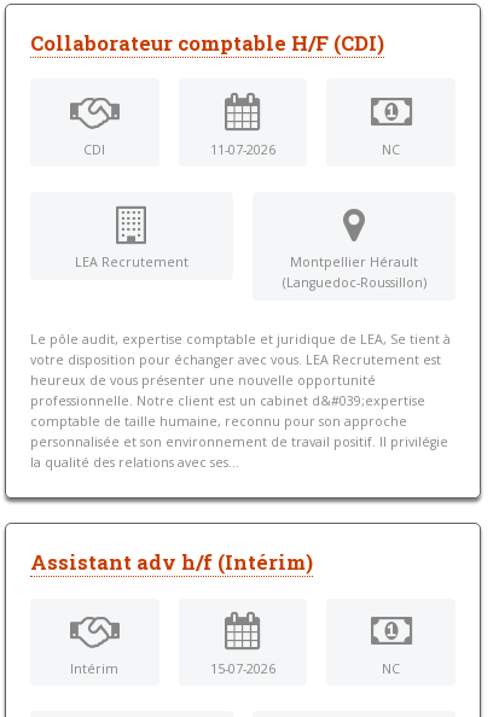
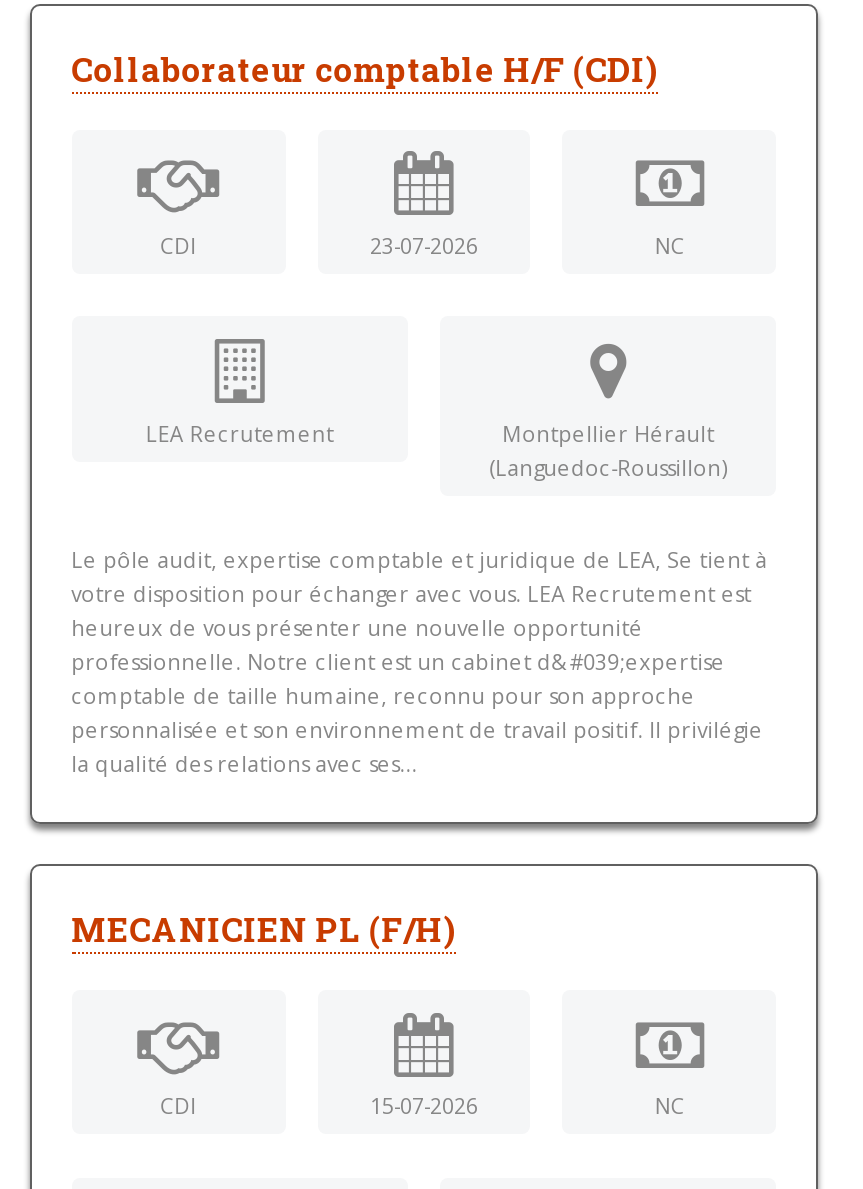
[210,141,275,158] 11-07-2026 -> [370,231,478,259] 23-07-2026
[30,549,313,576] Assistant adv h/f (Intérim) -> [71,908,455,952] MECANICIEN PL (F/H)
[70,660,119,677] Intérim -> [160,1092,196,1120] CDI

